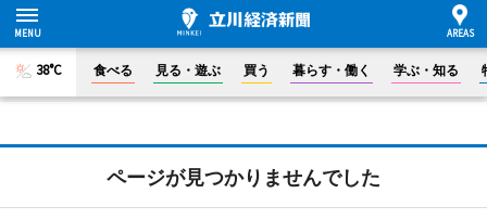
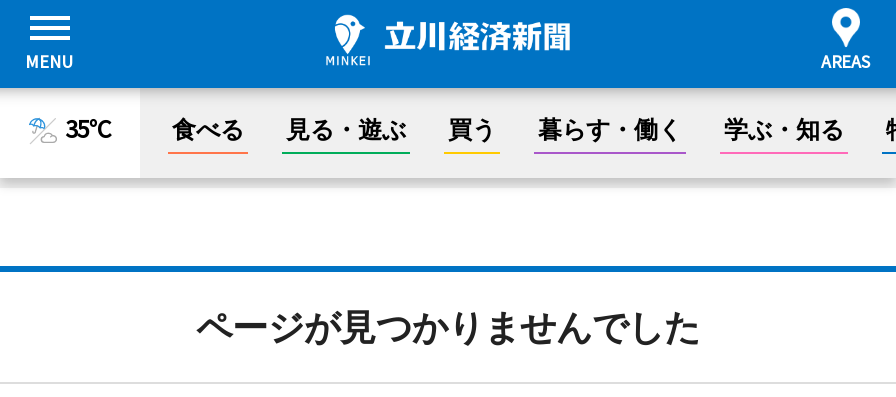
[35,61,61,80] 38°C -> [65,113,113,147] 35°C

